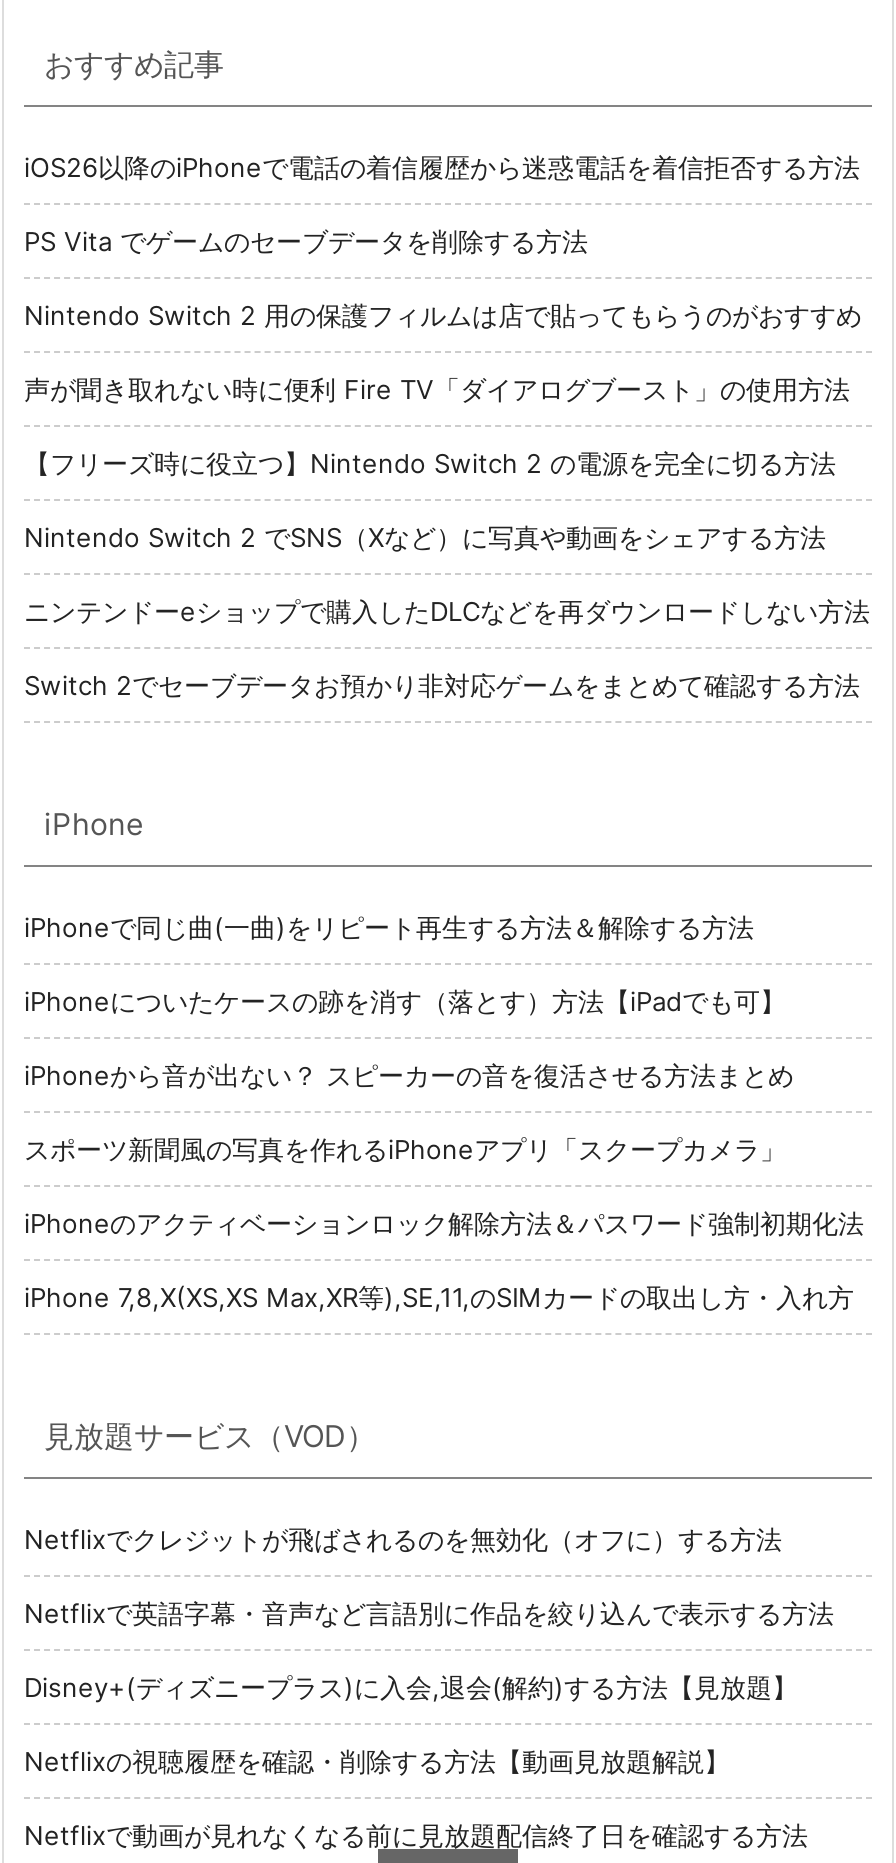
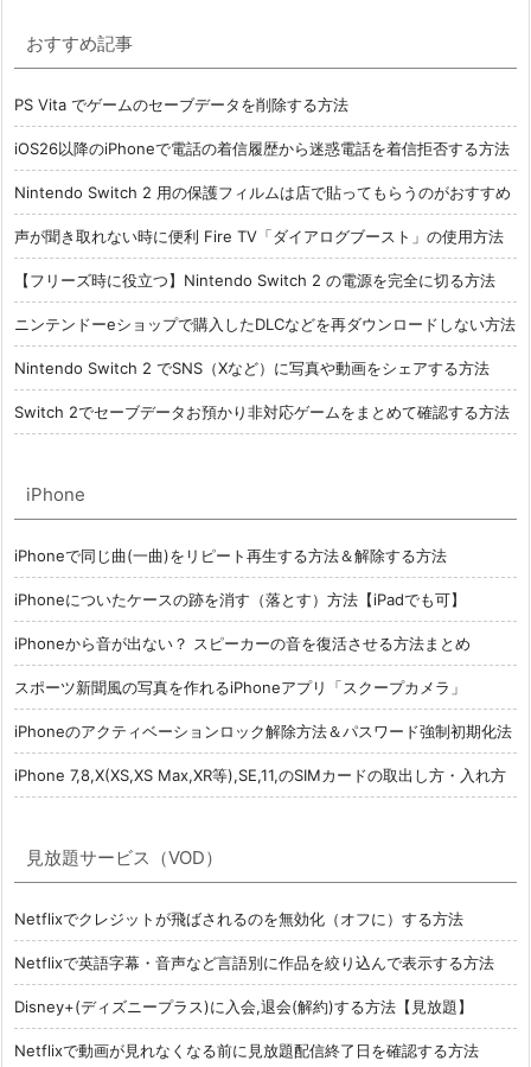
moved [24,152,860,184] -> [14,139,510,158]: iOS26以降のiPhoneで電話の着信履歴から迷惑電話を着信拒否する方法
moved [24,522,826,554] -> [14,359,490,378]: Nintendo Switch 2 でSNS（Xなど）に写真や動画をシェアする方法
[24,1746,730,1778] Netflixの視聴履歴を確認・削除する方法【動画見放題解説】 -> none

